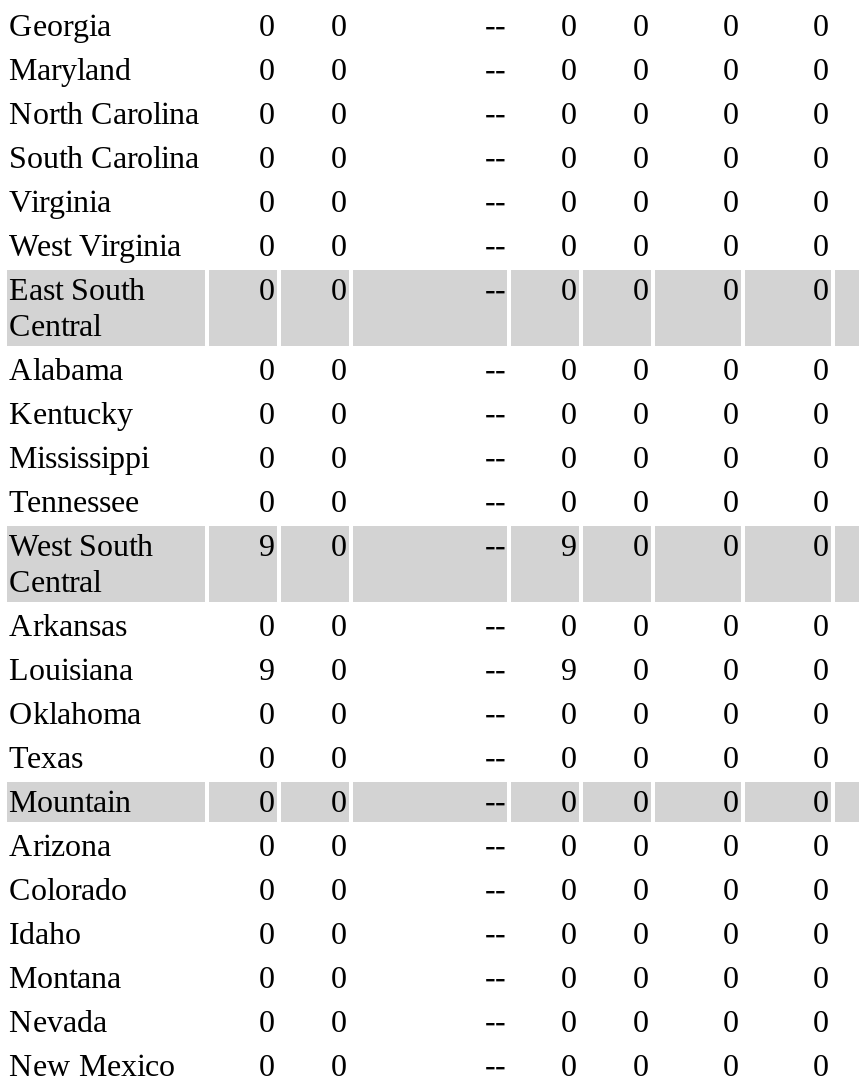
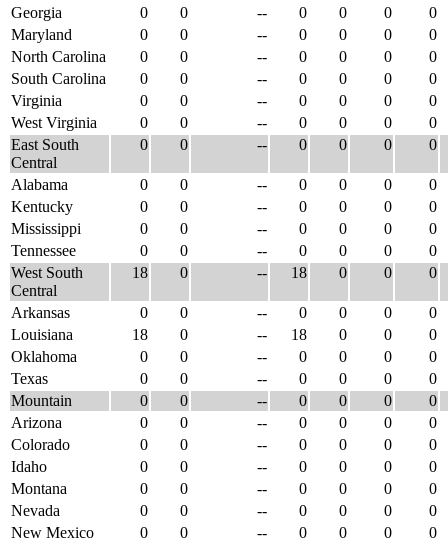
[259,527,347,561] 9 0 -> [132,264,188,281] 18 0
[561,527,577,561] 9 -> [291,264,307,281] 18
[259,651,347,685] 9 0 -> [132,326,188,343] 18 0
[561,651,577,685] 9 -> [291,326,307,343] 18

